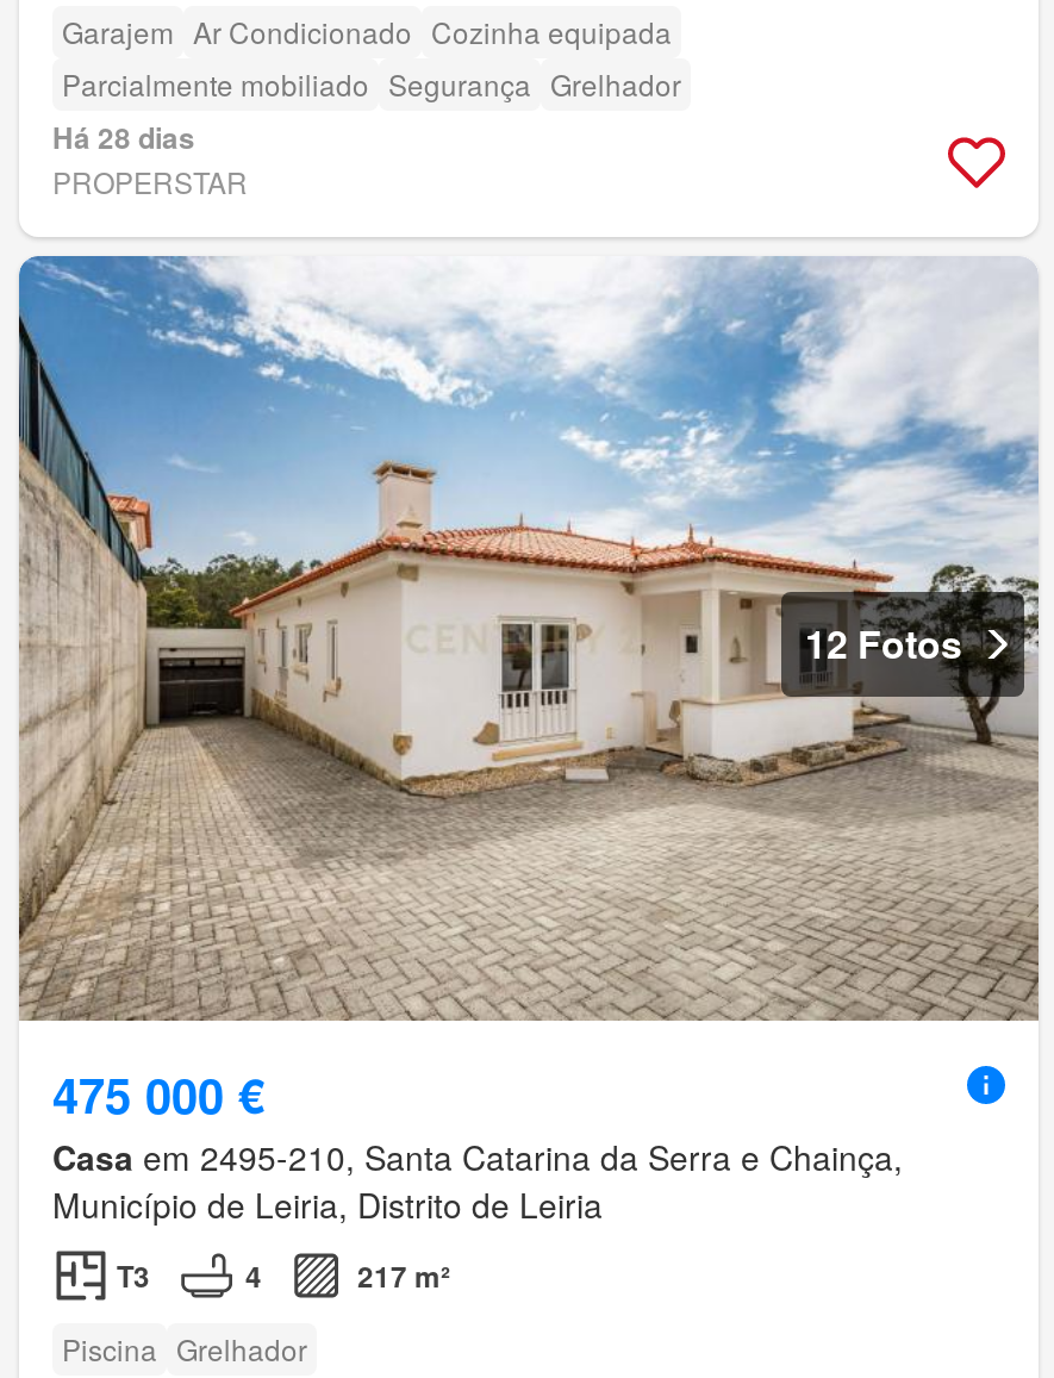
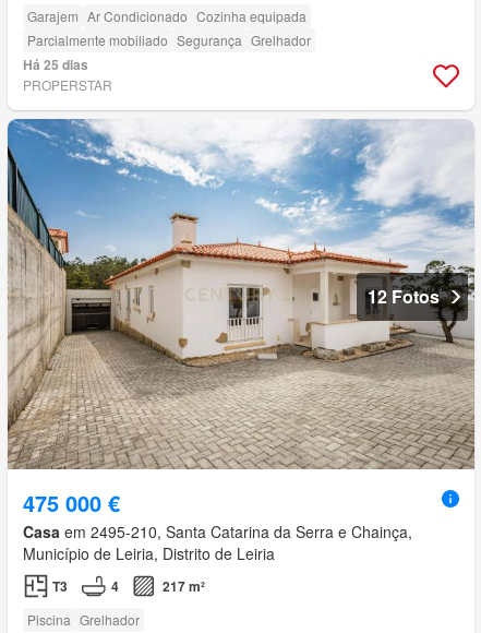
[52,116,195,159] Há 28 dias -> [23,55,88,75] Há 25 dias

